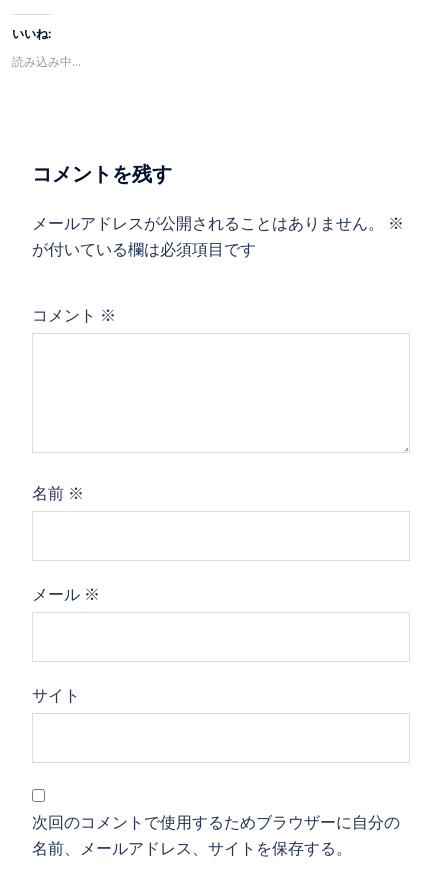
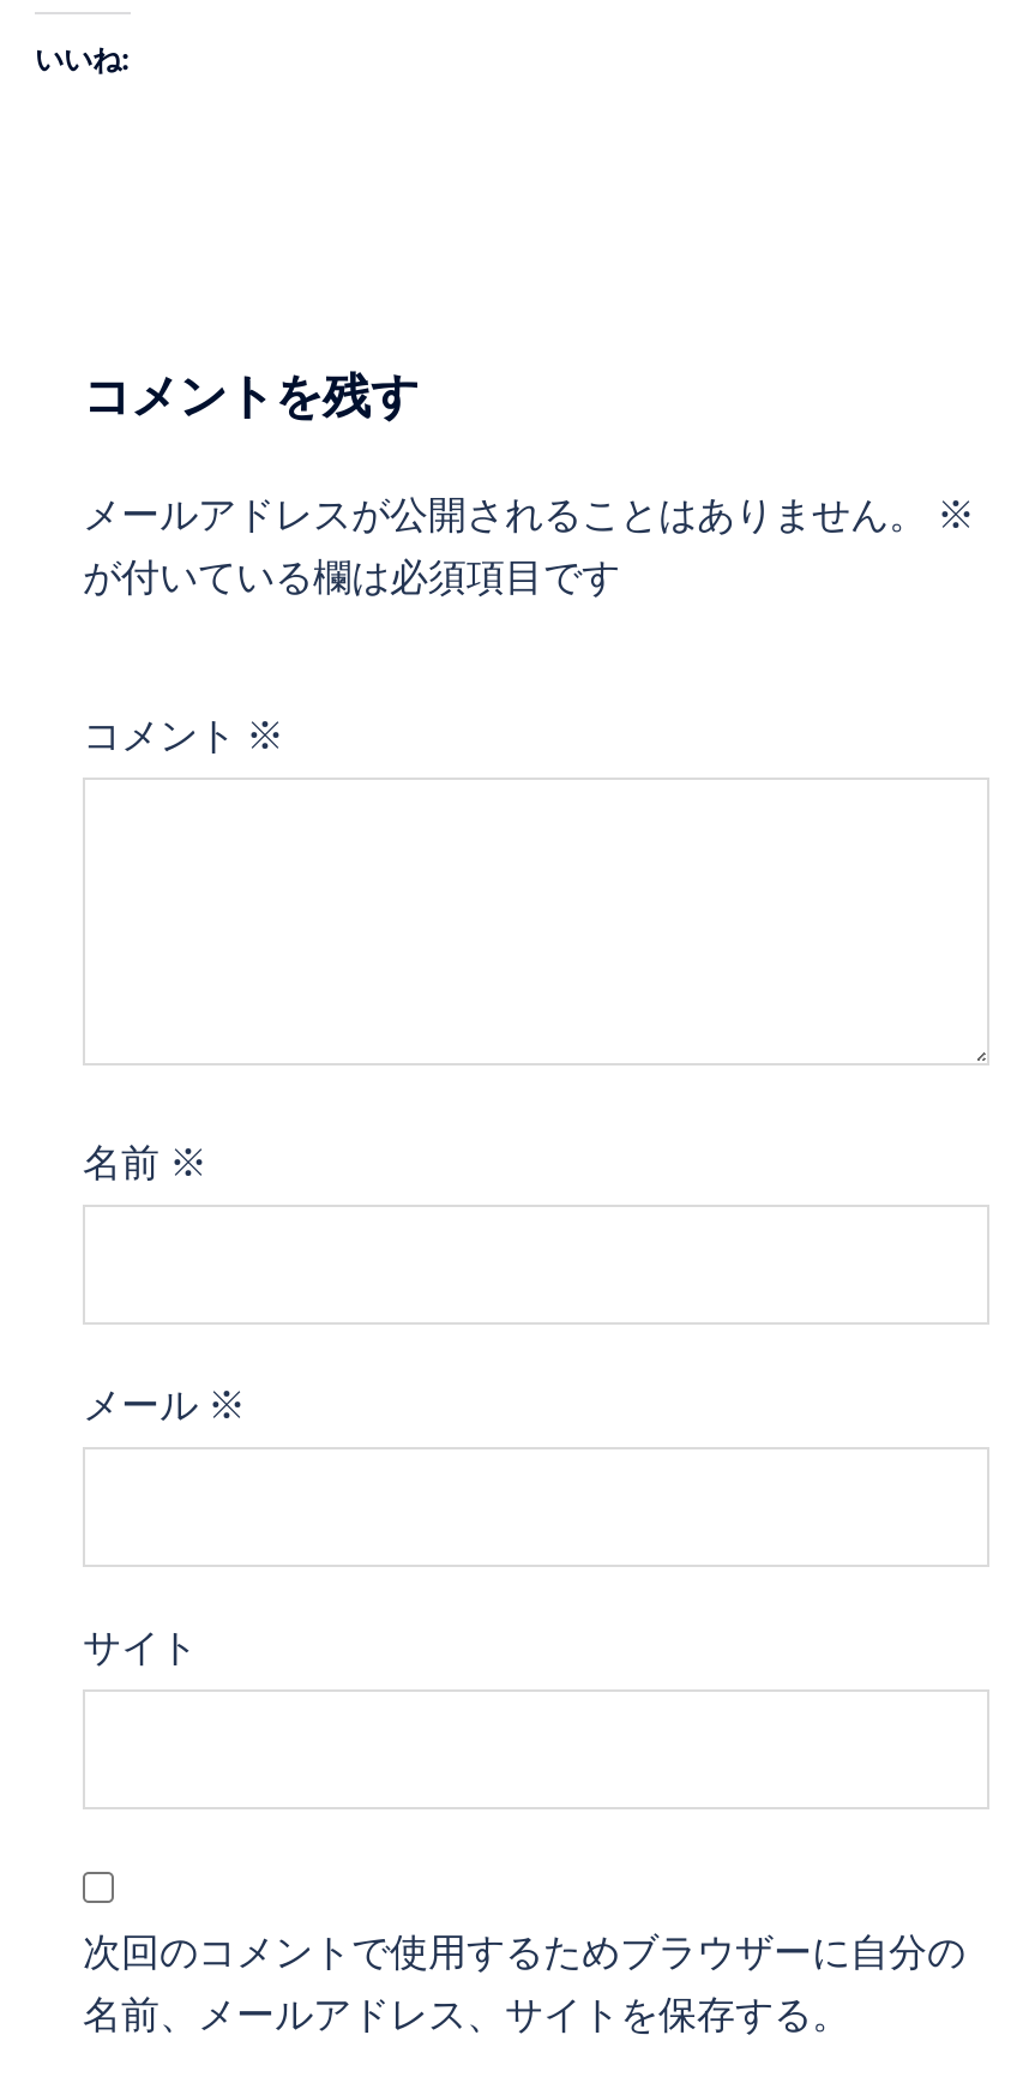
[12,53,81,70] 読み込み中… -> none

